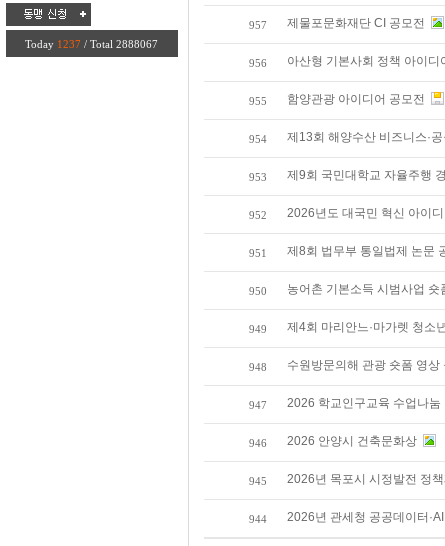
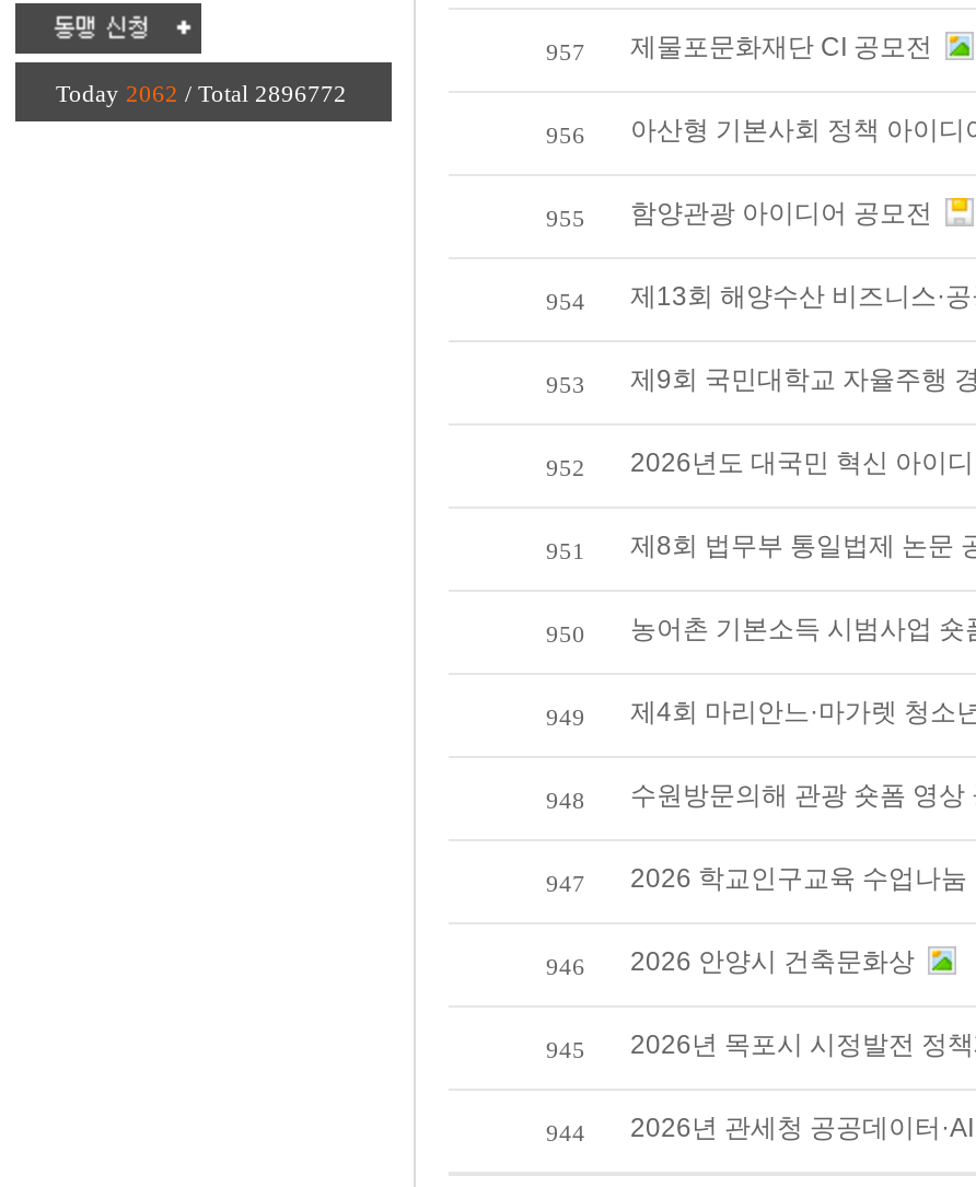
[24,38,157,50] Today 1237 / Total 2888067 -> [56,80,347,106] Today 2062 / Total 2896772

